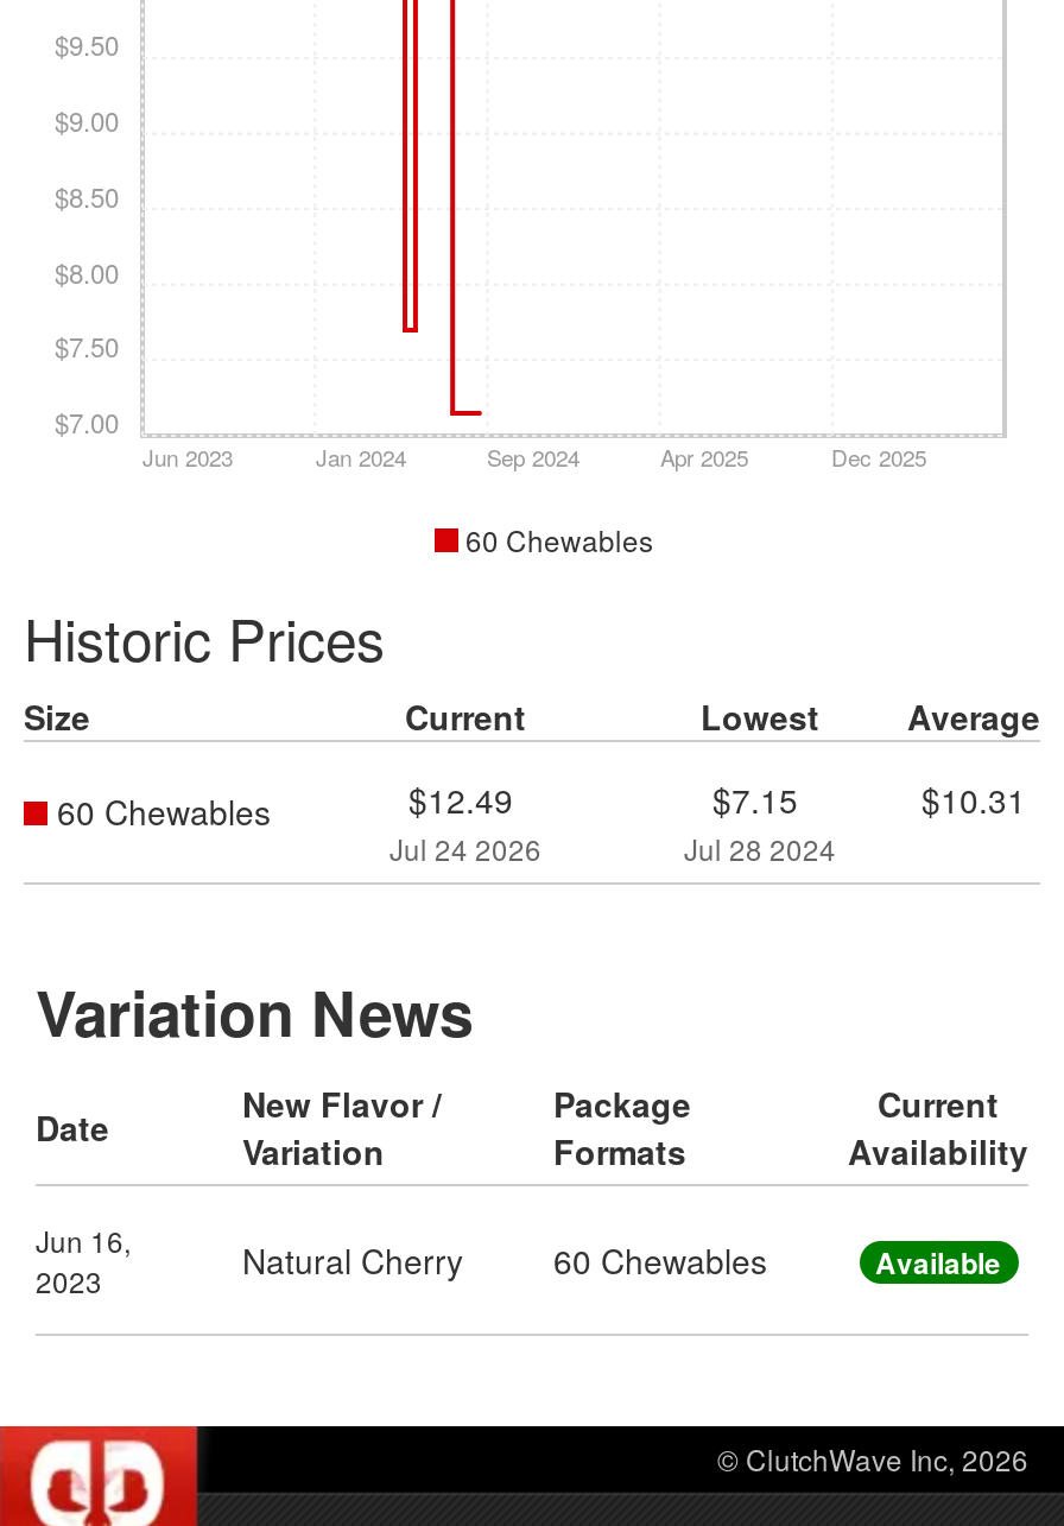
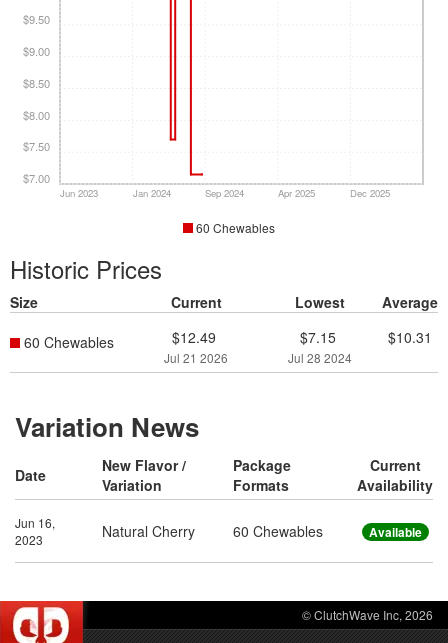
[389,828,541,868] Jul 24 2026 -> [164,349,228,366] Jul 21 2026

